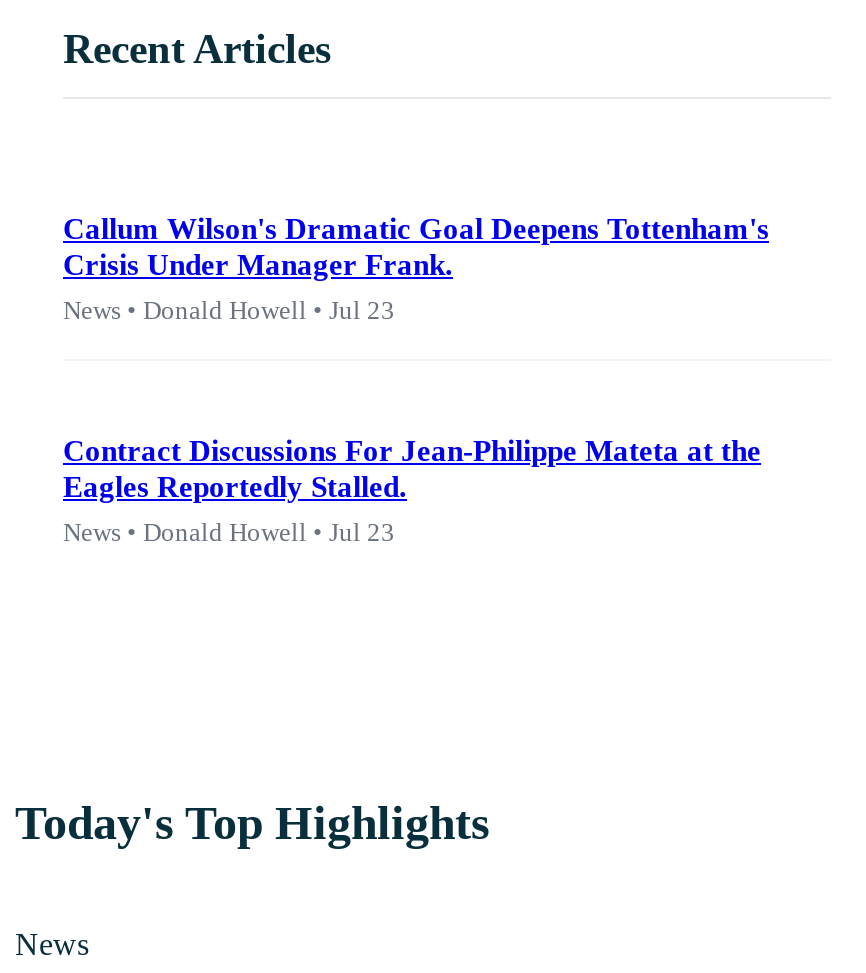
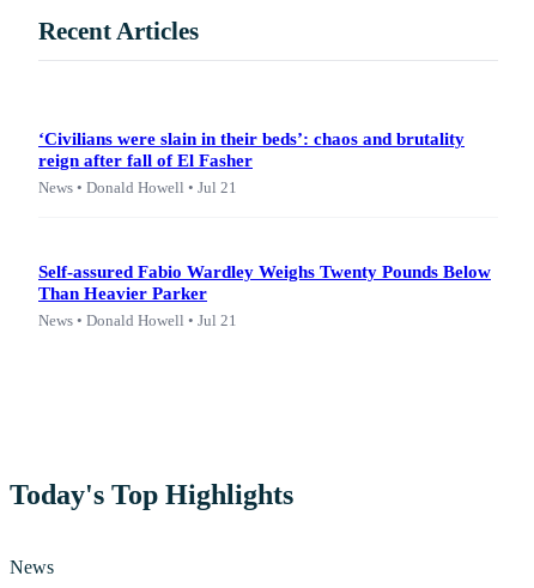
[63,211,769,281] Callum Wilson's Dramatic Goal Deepens Tottenham's | Crisis Under Manager Frank. -> [38,128,465,170] ‘Civilians were slain in their beds’: chaos and brutality | reign after fall of El Fasher
[63,297,395,325] News • Donald Howell • Jul 23 -> [38,179,237,196] News • Donald Howell • Jul 21
[63,433,761,503] Contract Discussions For Jean-Philippe Mateta at the | Eagles Reportedly Stalled. -> [38,261,491,303] Self-assured Fabio Wardley Weighs Twenty Pounds Below | Than Heavier Parker
[63,519,395,547] News • Donald Howell • Jul 23 -> [38,313,237,329] News • Donald Howell • Jul 21

